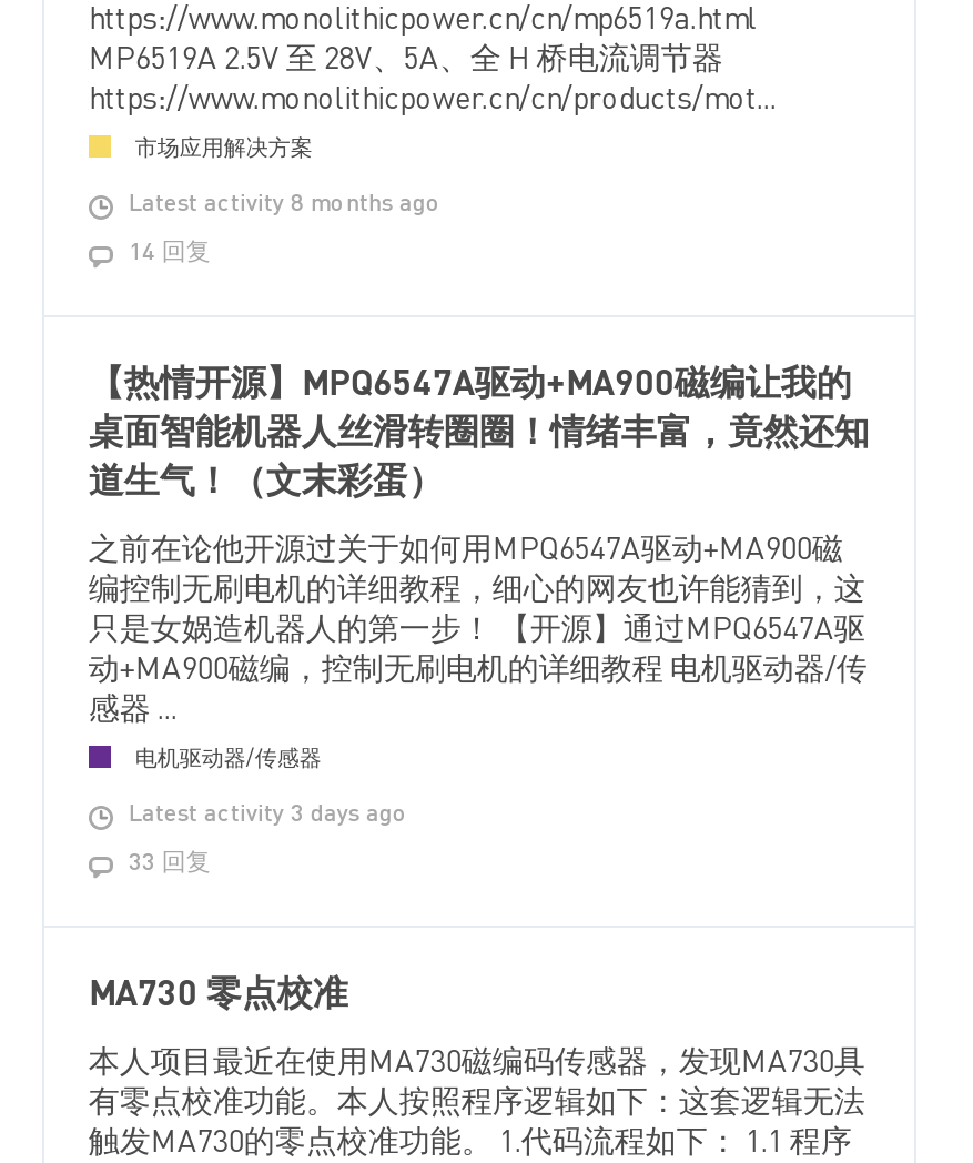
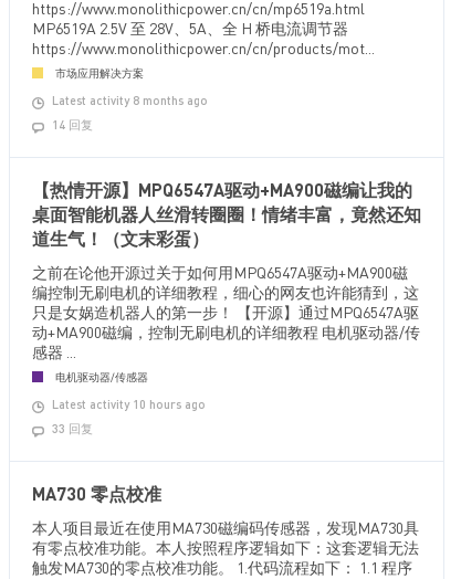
[128,803,408,828] Latest activity 3 days ago -> [52,400,206,412] Latest activity 10 hours ago

